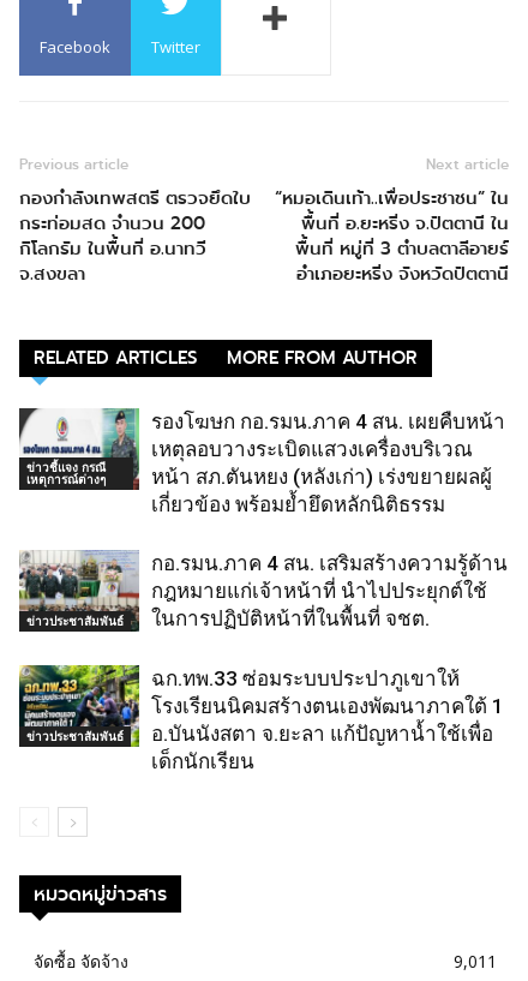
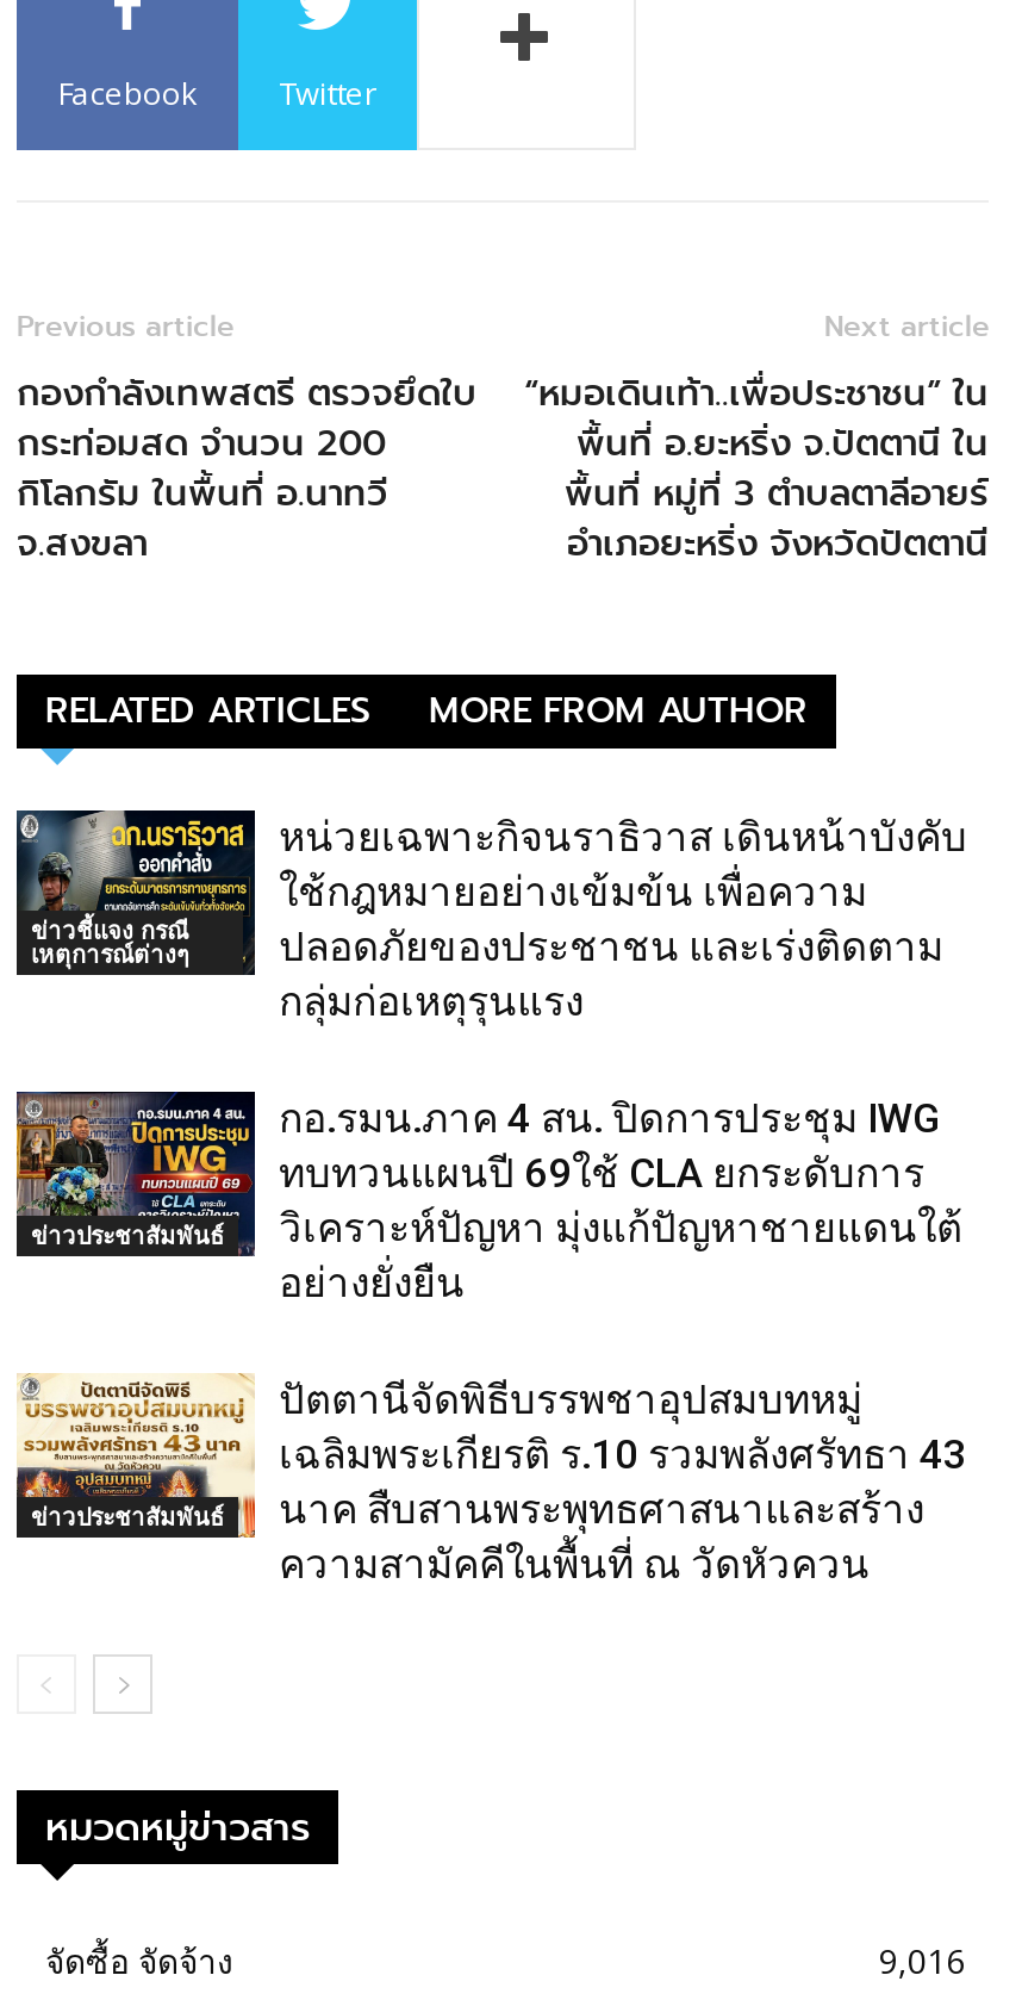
[19,408,505,516] [image] | รองโฆษก กอ.รมน.ภาค 4 สน. เผยคืบหน้า | เหตุลอบวางระเบิดแสวงเครื่องบริเวณ | หน้า สภ.ตันหยง (หลังเก่า) เร่งขยายผลผู้ | เกี่ยวข้อง พร้อมย้ำยึดหลักนิติธรรม -> [14,808,967,1024] [image] | หน่วยเฉพาะกิจนราธิวาส เดินหน้าบังคับ | ใช้กฎหมายอย่างเข้มข้น เพื่อความ | ปลอดภัยของประชาชน และเร่งติดตาม | กลุ่มก่อเหตุรุนแรง
[18,549,508,630] [image] | กอ.รมน.ภาค 4 สน. เสริมสร้างความรู้ด้าน | กฎหมายแก่เจ้าหน้าที่ นำไปประยุกต์ใช้ | ในการปฏิบัติหน้าที่ในพื้นที่ จชต. -> [14,1089,962,1305] [image] | กอ.รมน.ภาค 4 สน. ปิดการประชุม IWG | ทบทวนแผนปี 69ใช้ CLA ยกระดับการ | วิเคราะห์ปัญหา มุ่งแก้ปัญหาชายแดนใต้ | อย่างยั่งยืน
[18,664,504,773] [image] | ฉก.ทพ.33 ซ่อมระบบประปาภูเขาให้ | โรงเรียนนิคมสร้างตนเองพัฒนาภาคใต้ 1 | อ.บันนังสตา จ.ยะลา แก้ปัญหาน้ำใช้เพื่อ | เด็กนักเรียน -> [17,1373,967,1587] [image] | ปัตตานีจัดพิธีบรรพชาอุปสมบทหมู่ | เฉลิมพระเกียรติ ร.10 รวมพลังศรัทธา 43 | นาค สืบสานพระพุทธศาสนาและสร้าง | ความสามัคคีในพื้นที่ ณ วัดหัวควน
[454,949,497,972] 9,011 -> [879,1937,965,1982] 9,016

